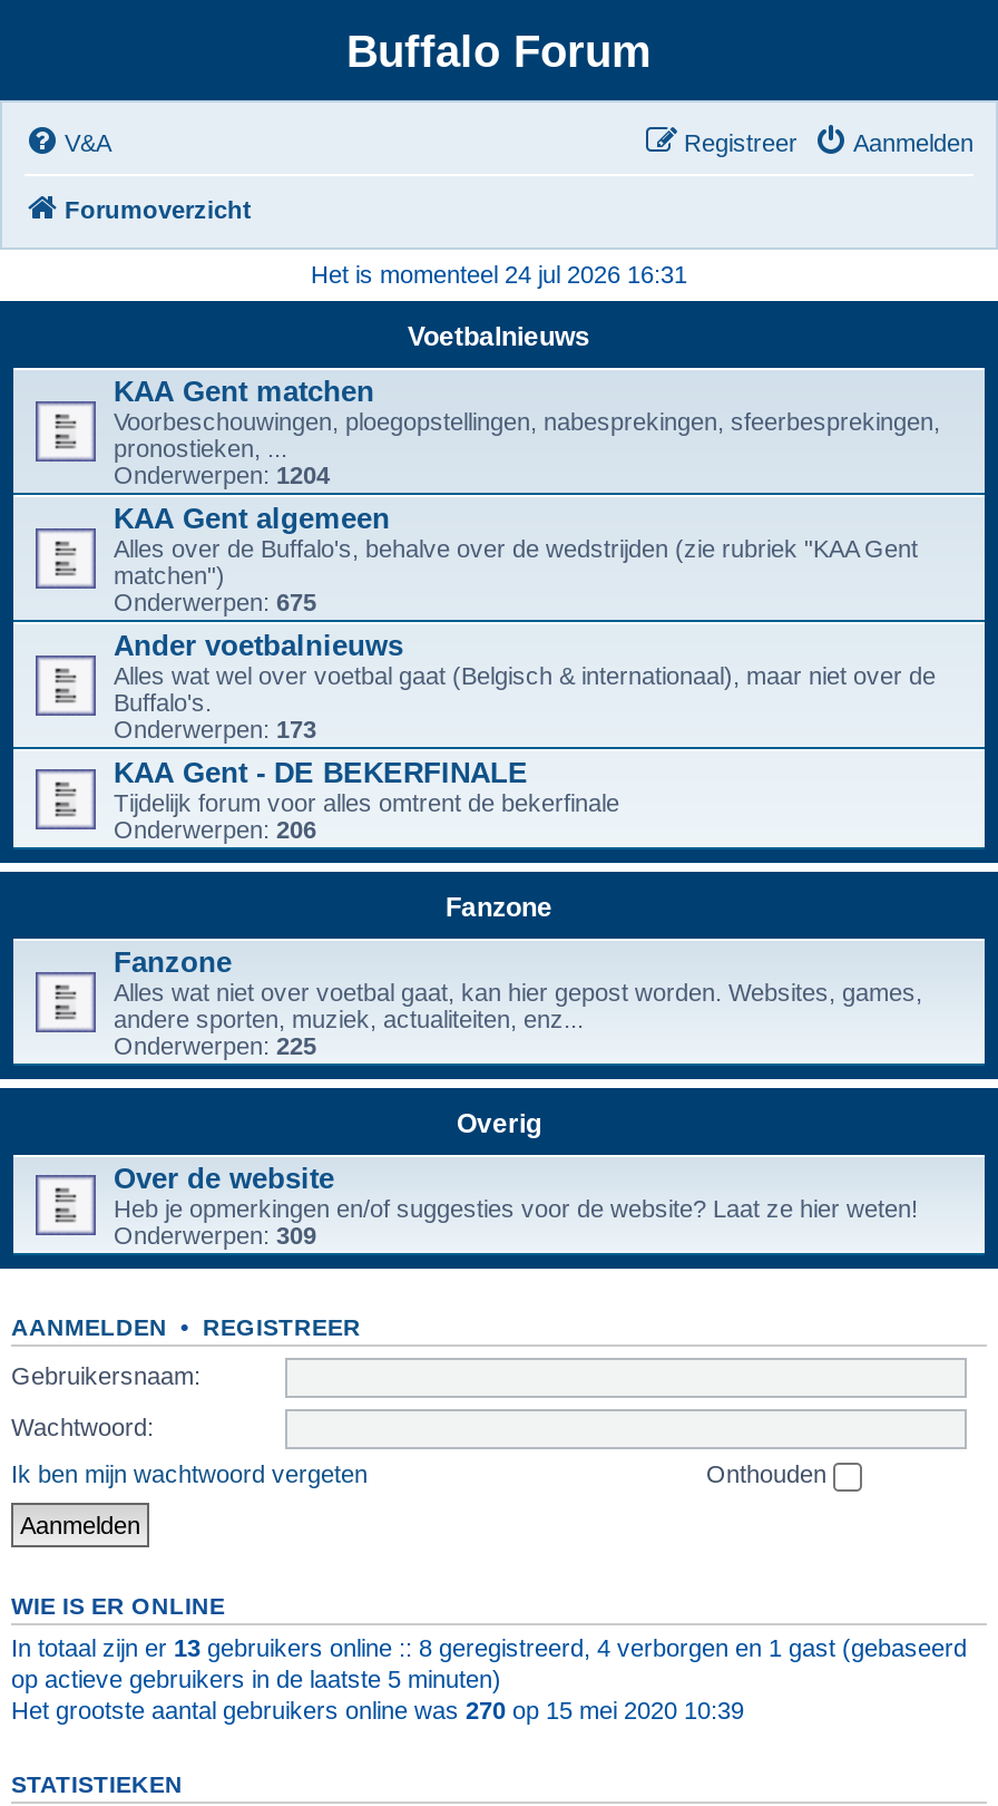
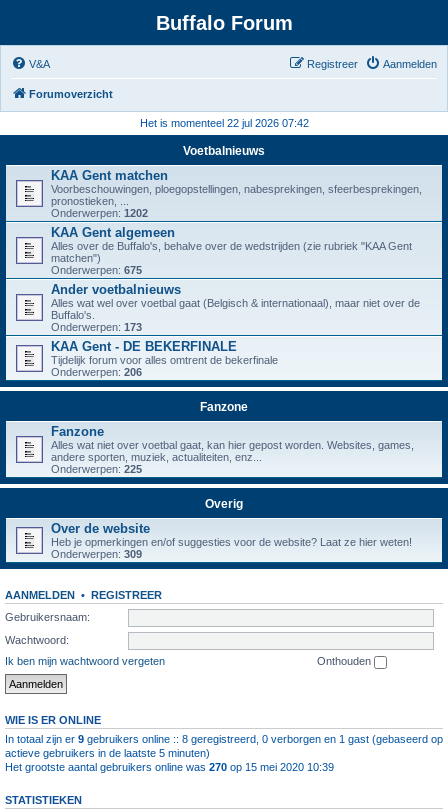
[311,261,687,288] Het is momenteel 24 jul 2026 16:31 -> [139,117,308,129] Het is momenteel 22 jul 2026 07:42
[114,462,330,488] Onderwerpen: 1204 -> [51,207,148,219] Onderwerpen: 1202
[11,1633,967,1691] In totaal zijn er 13 gebruikers online :: 8 geregistreerd, 4 verborgen en 1 gast (gebaseerd | op actieve gebruikers in de laatste 5 minuten) -> [5,733,443,759] In totaal zijn er 9 gebruikers online :: 8 geregistreerd, 0 verborgen en 1 gast (gebaseerd op | actieve gebruikers in de laatste 5 minuten)

